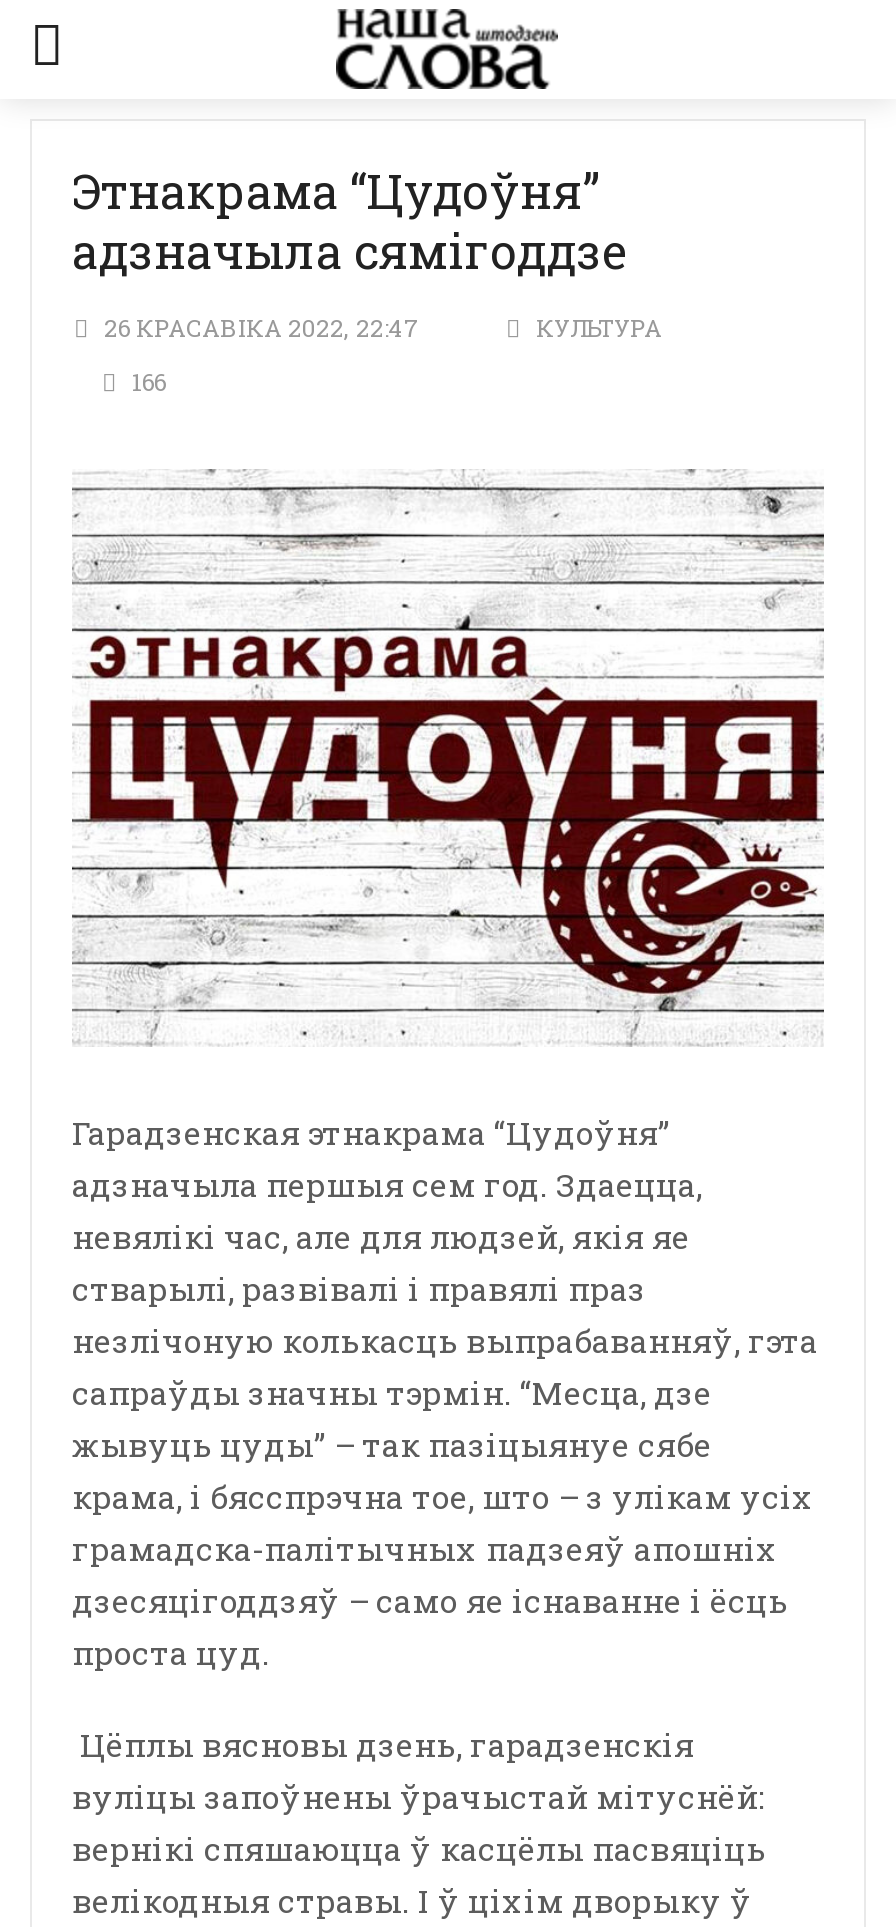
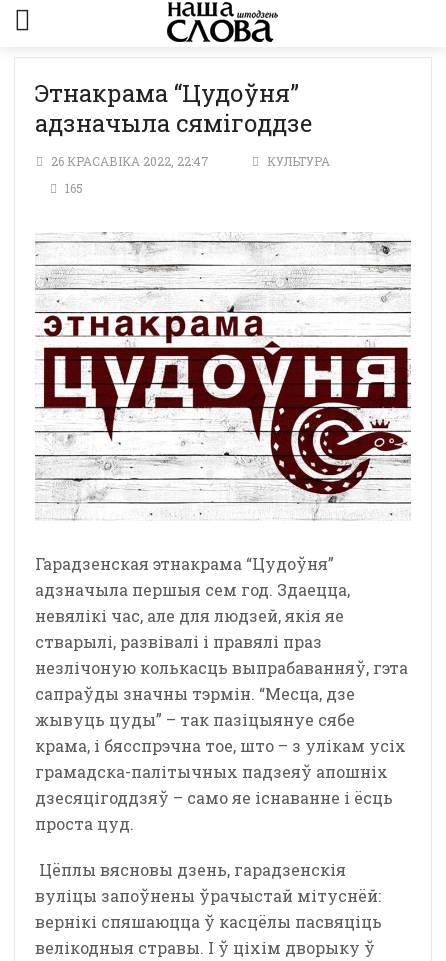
[132,365,166,397] 166 -> [65,180,83,196] 165

